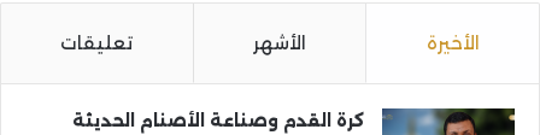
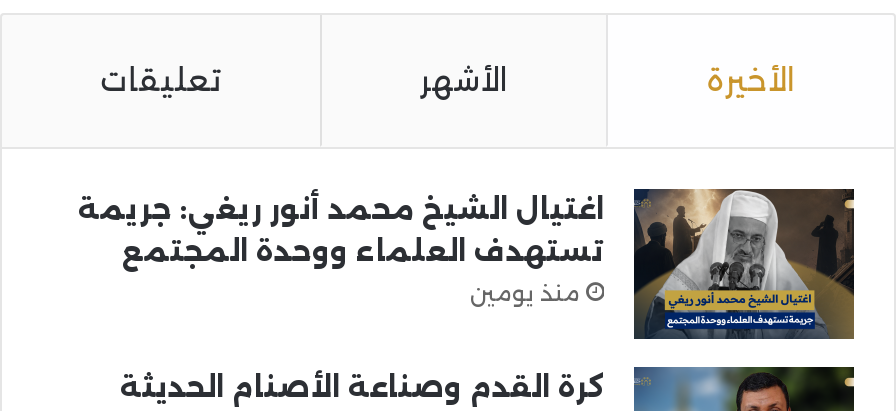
none -> [78,189,854,341] [image] | اغتيال الشيخ محمد أنور ريغي: جريمة | تستهدف العلماء ووحدة المجتمع | منذ يومين

